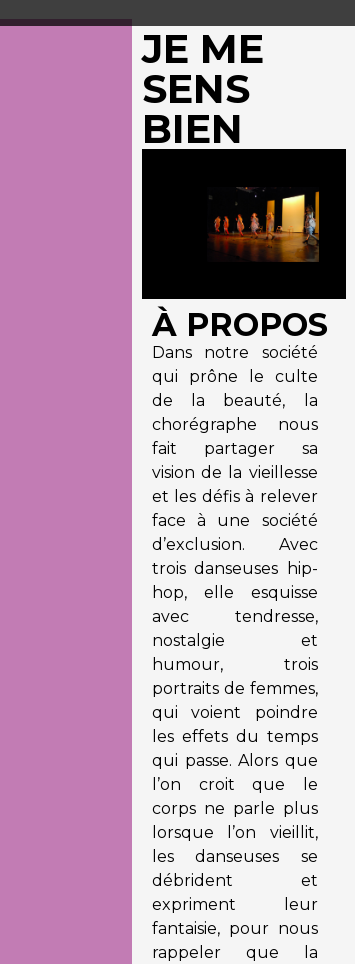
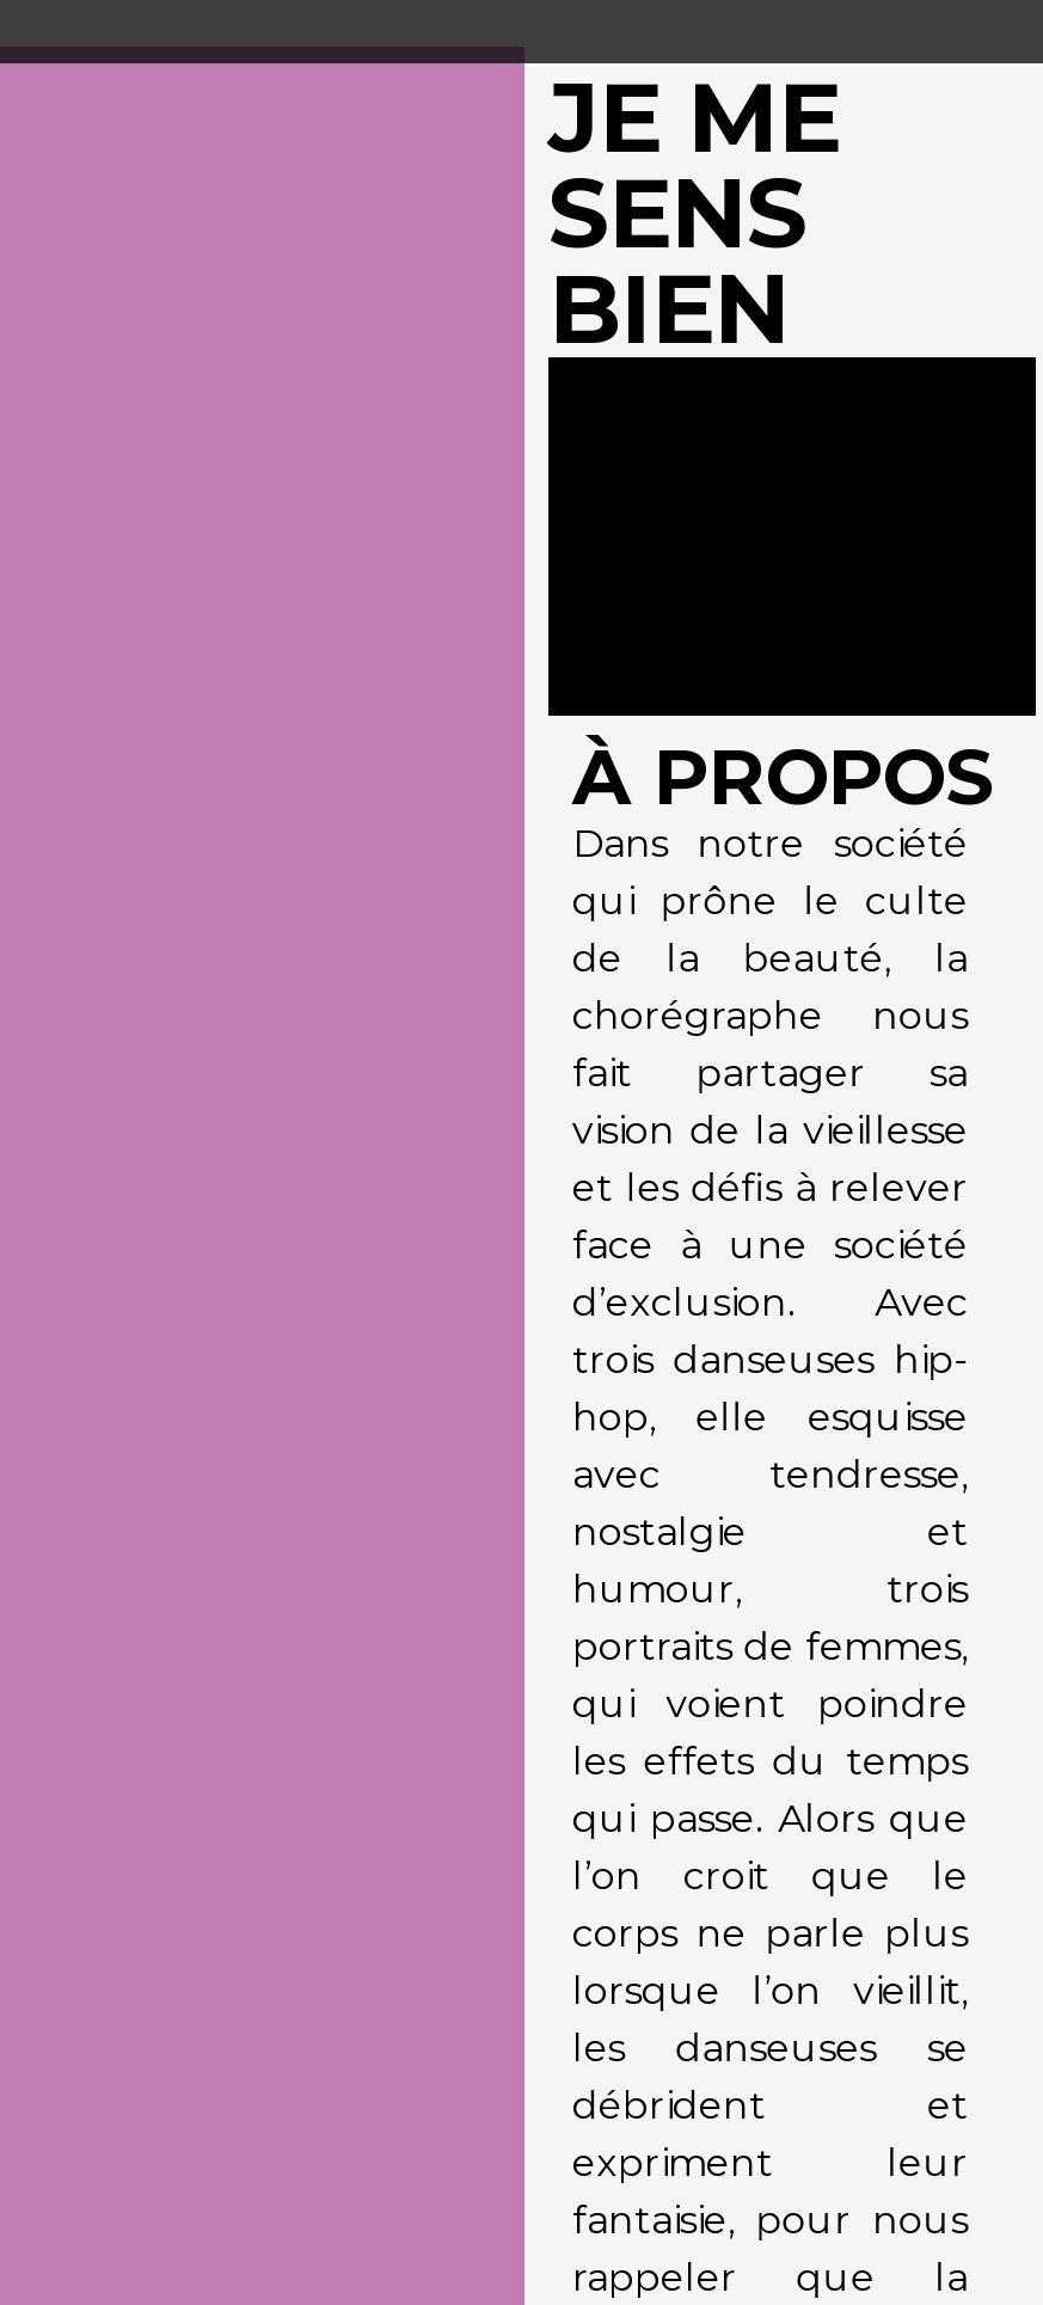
[209,187,320,263] [image] -> none

